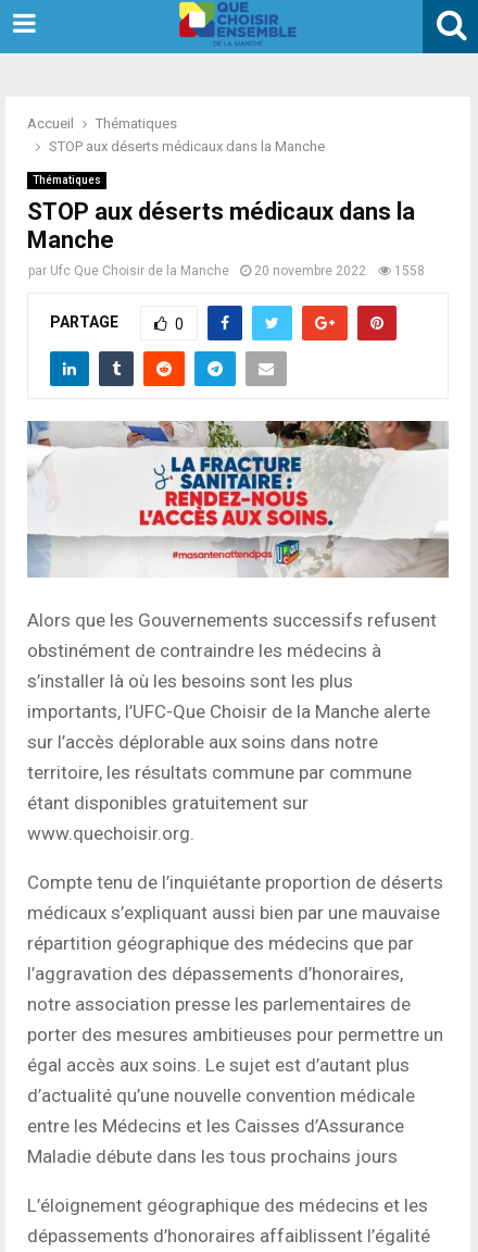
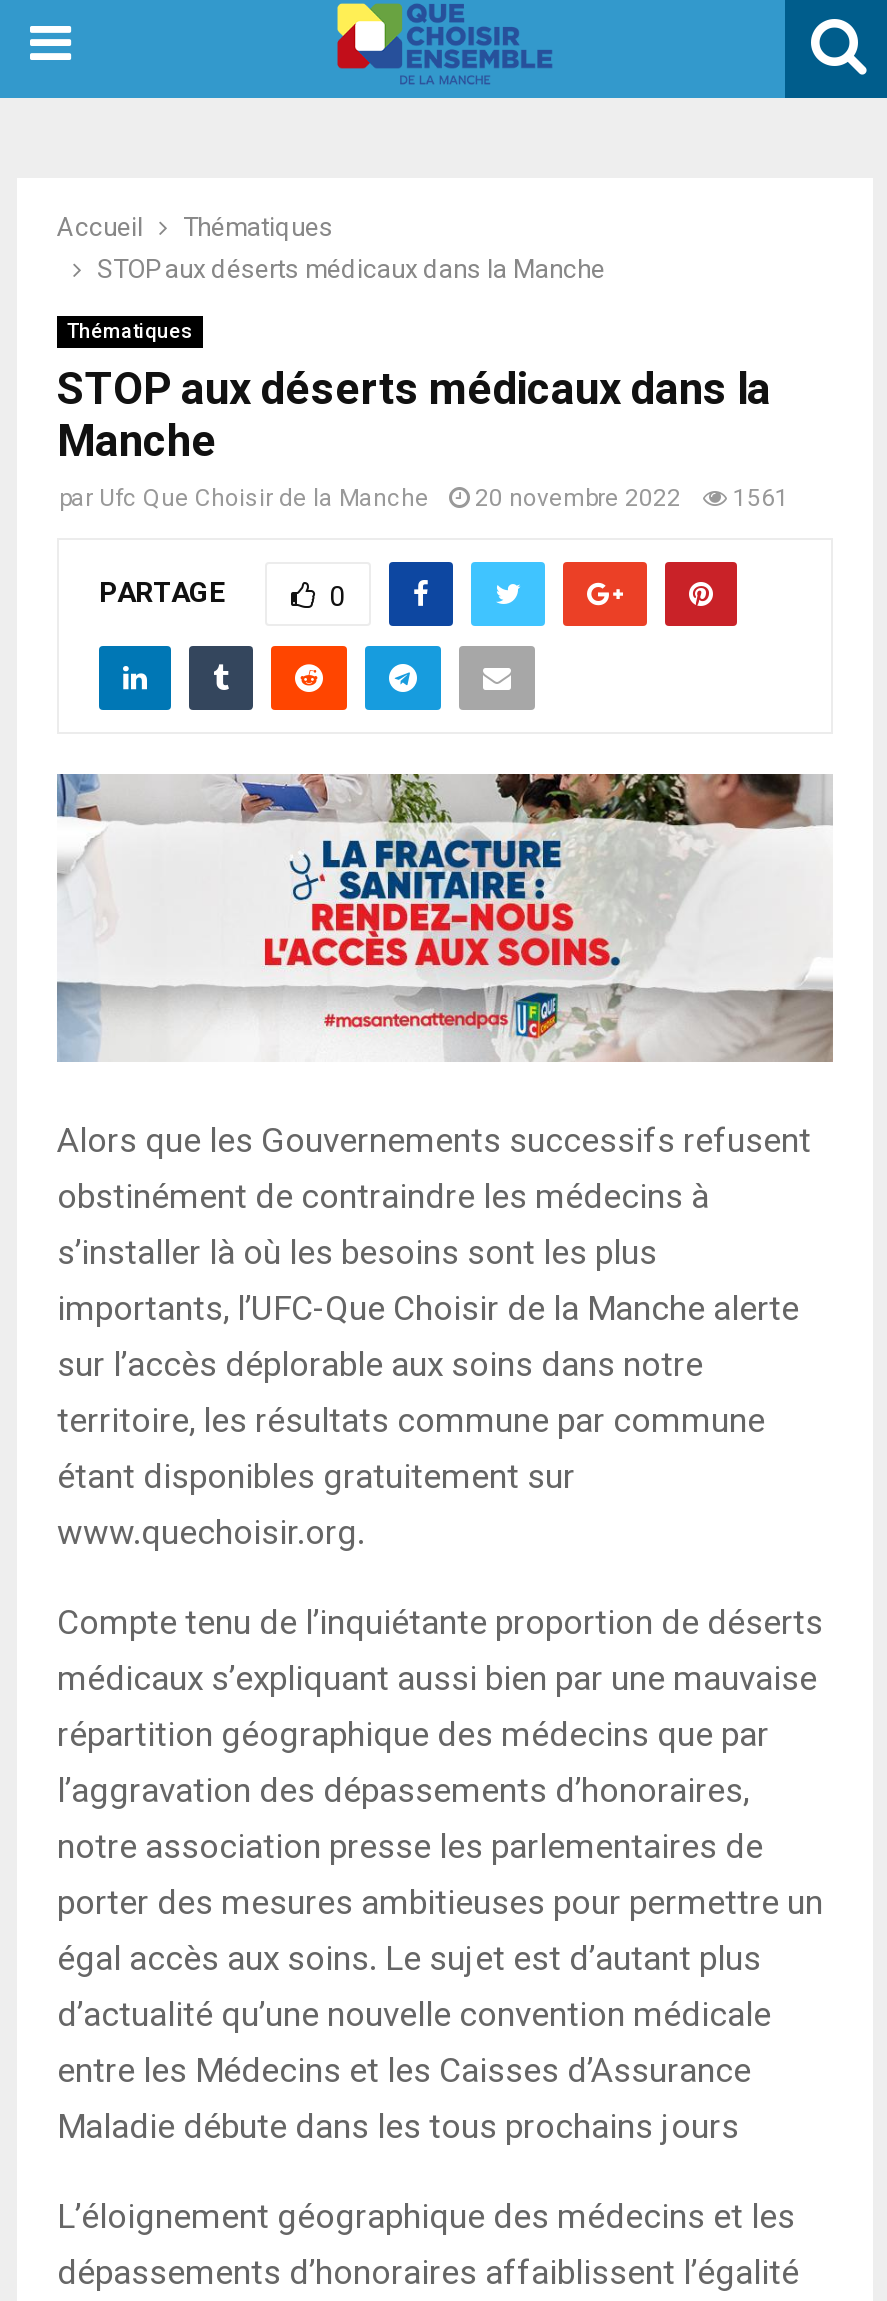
[28,263,425,278] par Ufc Que Choisir de la Manche 20 novembre 2022 1558 -> [59,484,789,512] par Ufc Que Choisir de la Manche 20 novembre 2022 1561

